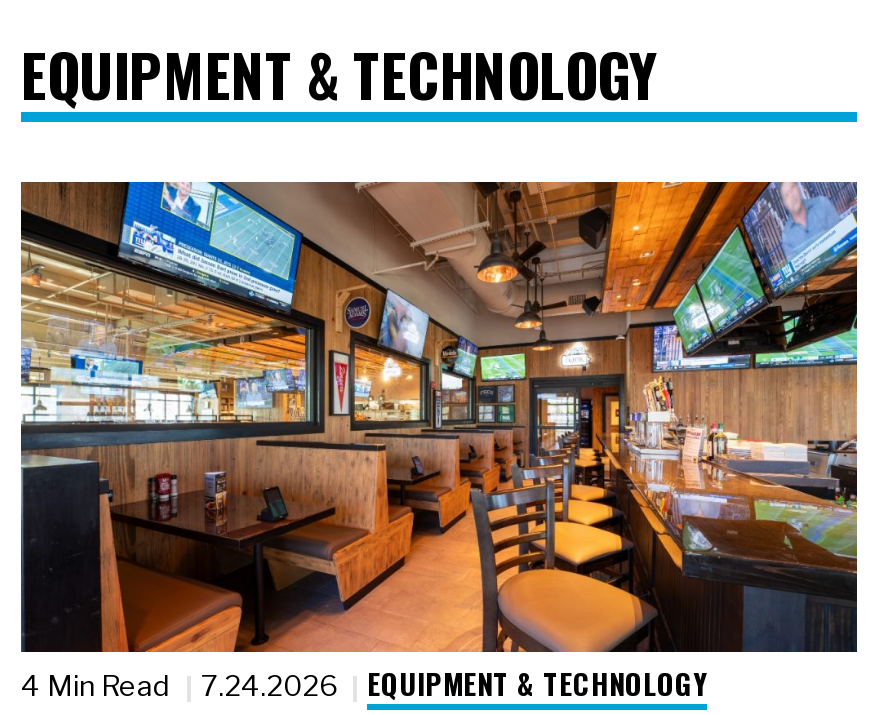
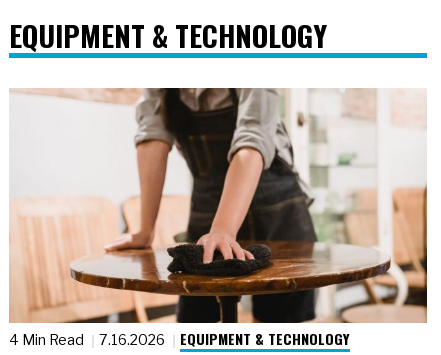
[19,181,859,703] [image] | 4 Min Read 7.24.2026 EQUIPMENT & TECHNOLOGY -> [9,88,428,349] [image] | 4 Min Read 7.16.2026 EQUIPMENT & TECHNOLOGY

